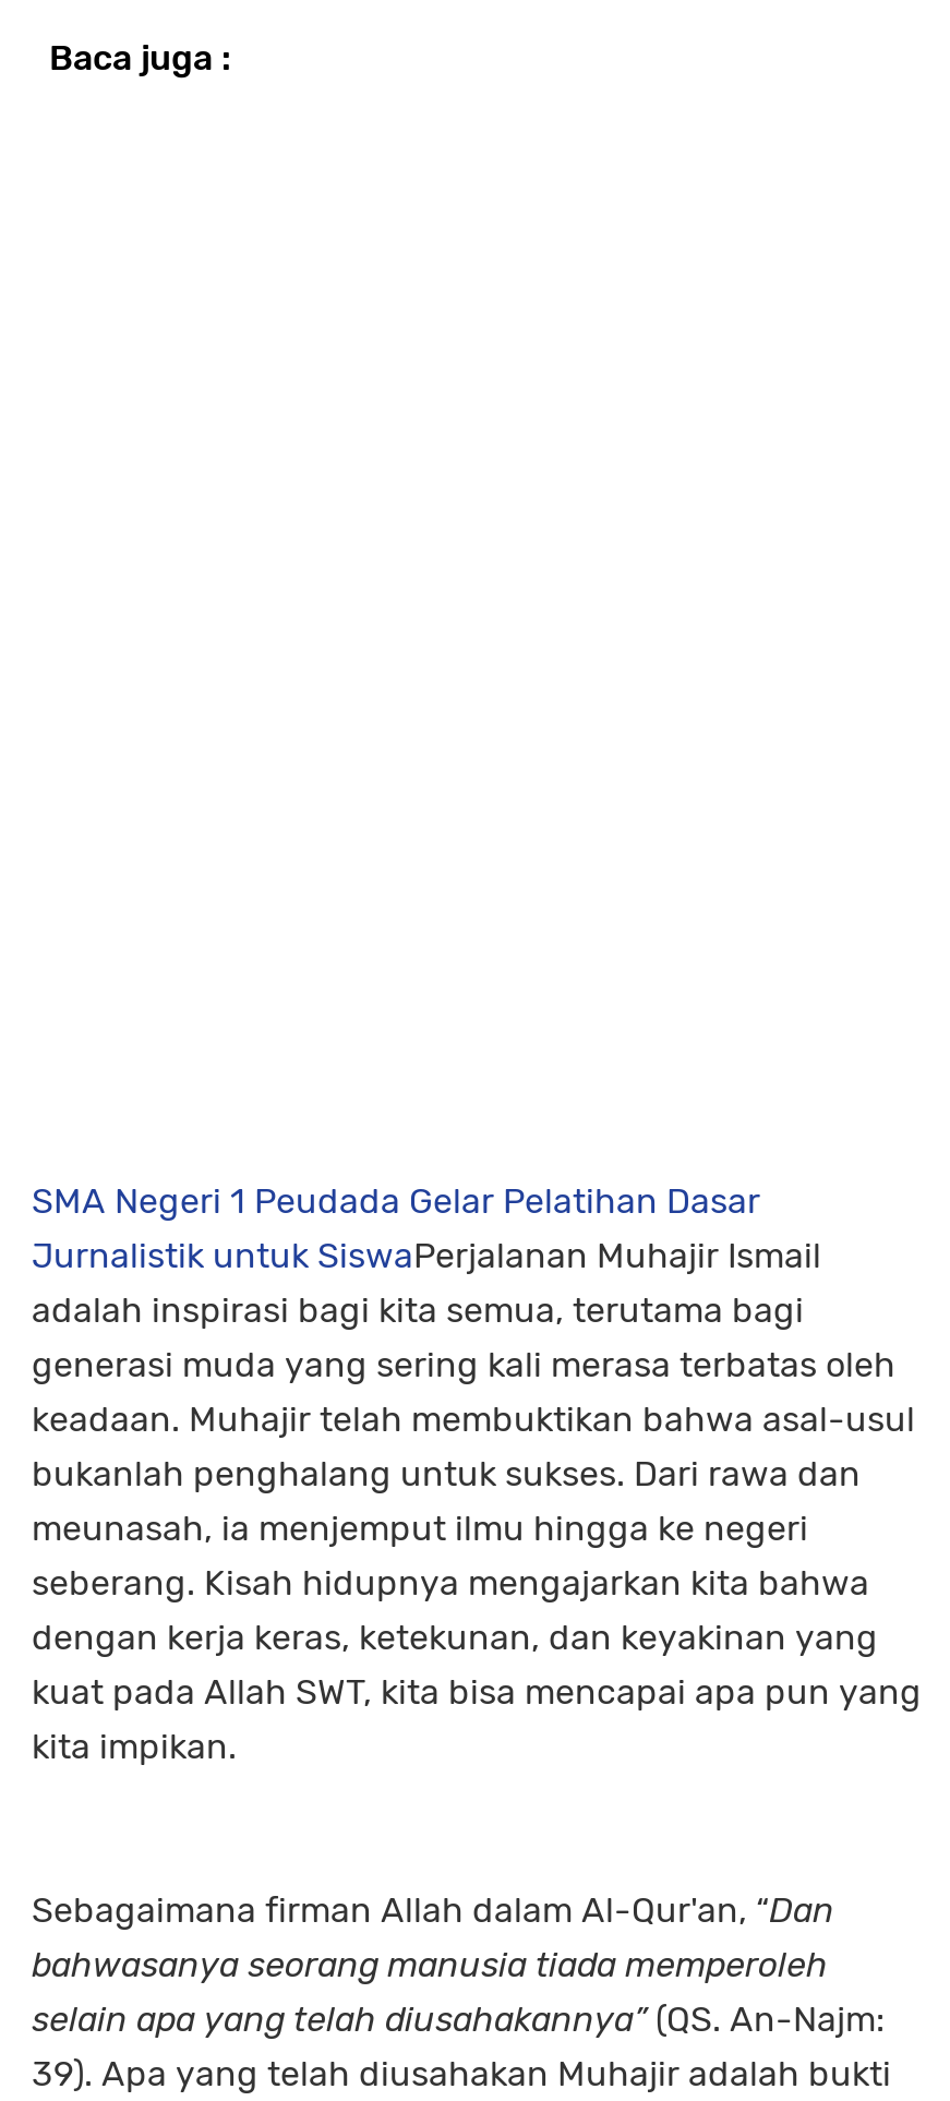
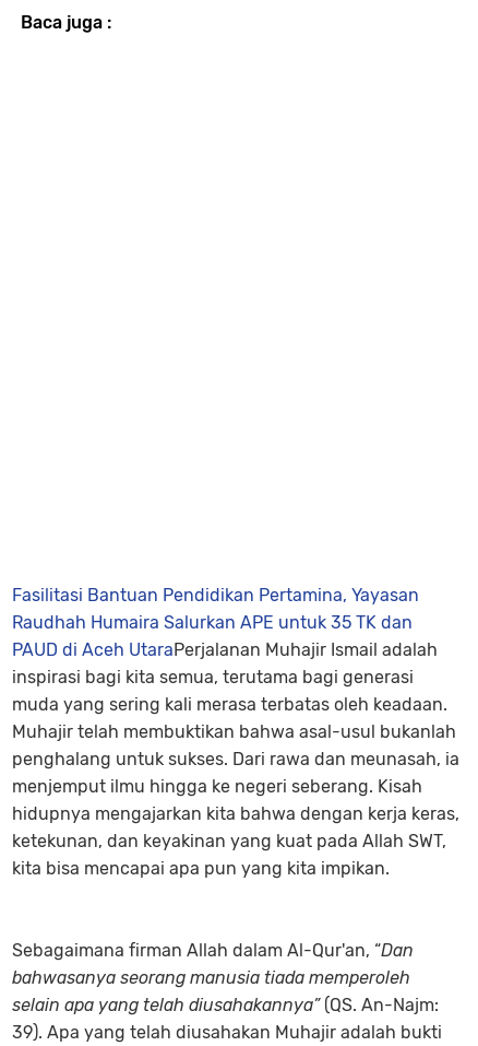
[32,1180,922,1767] SMA Negeri 1 Peudada Gelar Pelatihan Dasar | Jurnalistik untuk SiswaPerjalanan Muhajir Ismail | adalah inspirasi bagi kita semua, terutama bagi | generasi muda yang sering kali merasa terbatas oleh | keadaan. Muhajir telah membuktikan bahwa asal-usul | bukanlah penghalang untuk sukses. Dari rawa dan | meunasah, ia menjemput ilmu hingga ke negeri | seberang. Kisah hidupnya mengajarkan kita bahwa | dengan kerja keras, ketekunan, dan keyakinan yang | kuat pada Allah SWT, kita bisa mencapai apa pun yang | kita impikan. -> [12,585,459,879] Fasilitasi Bantuan Pendidikan Pertamina, Yayasan | Raudhah Humaira Salurkan APE untuk 35 TK dan | PAUD di Aceh UtaraPerjalanan Muhajir Ismail adalah | inspirasi bagi kita semua, terutama bagi generasi | muda yang sering kali merasa terbatas oleh keadaan. | Muhajir telah membuktikan bahwa asal-usul bukanlah | penghalang untuk sukses. Dari rawa dan meunasah, ia | menjemput ilmu hingga ke negeri seberang. Kisah | hidupnya mengajarkan kita bahwa dengan kerja keras, | ketekunan, dan keyakinan yang kuat pada Allah SWT, | kita bisa mencapai apa pun yang kita impikan.

